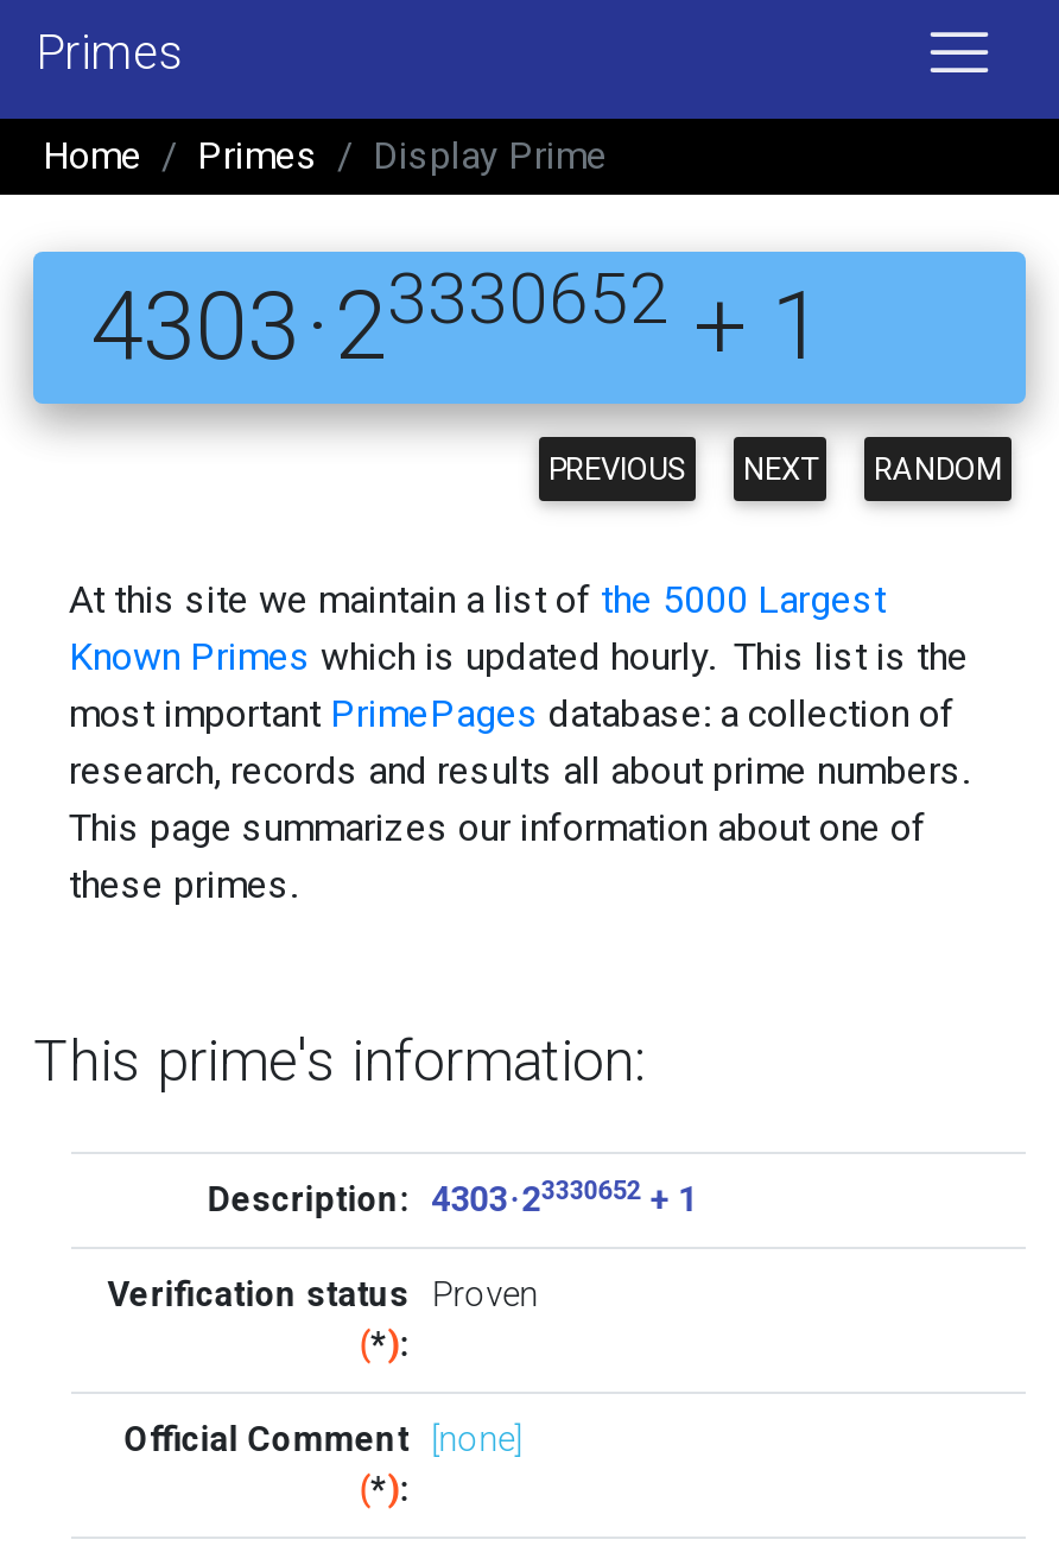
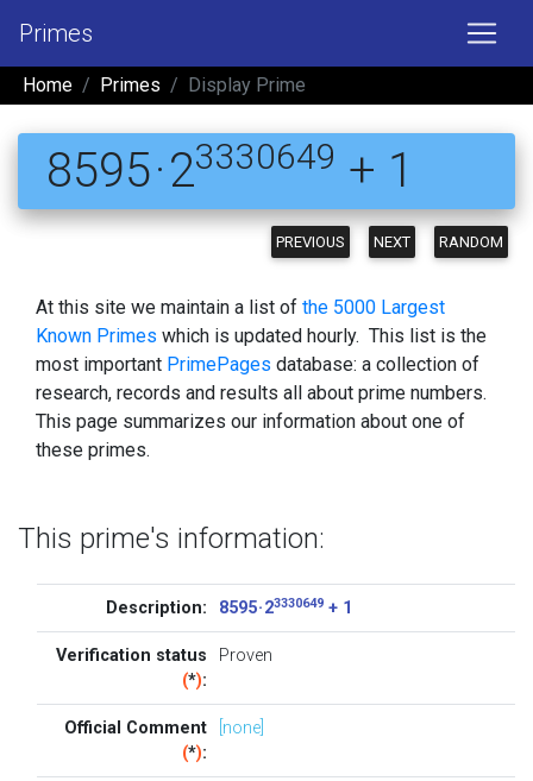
[90,256,824,382] 4303 · 23330652 + 1 -> [46,136,414,199] 8595 · 23330649 + 1
[207,1175,698,1221] Description: 4303 · 23330652 + 1 -> [106,595,352,618] Description: 8595 · 23330649 + 1

